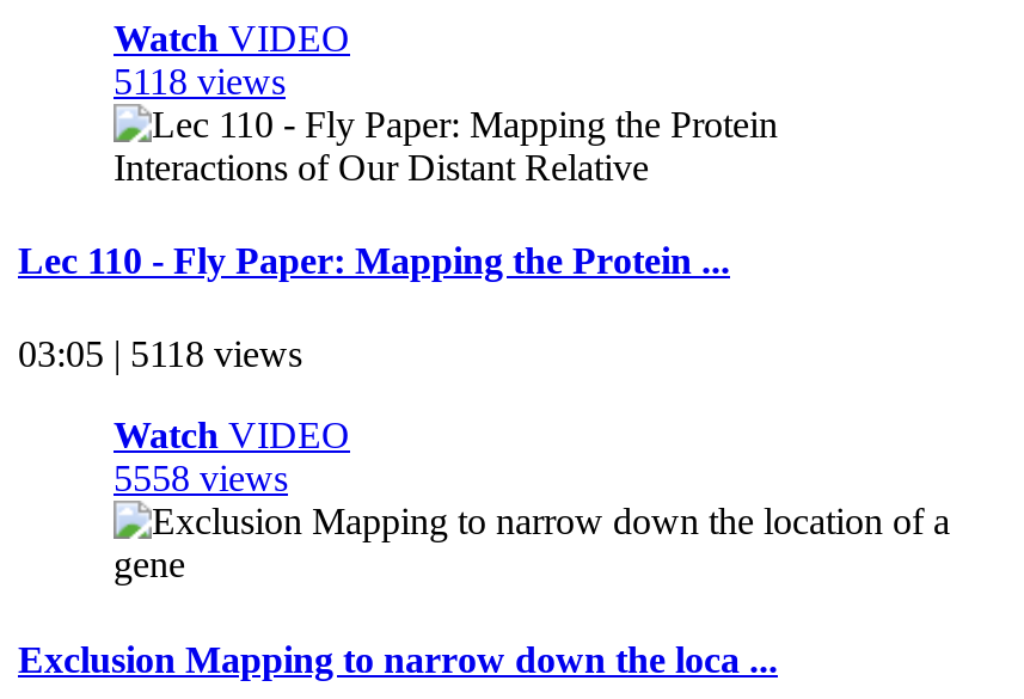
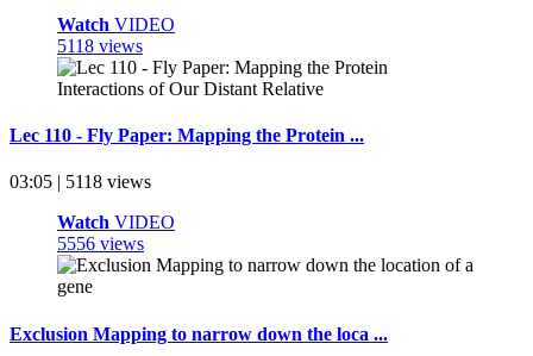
[114,459,288,499] 5558 views -> [57,234,144,254] 5556 views

